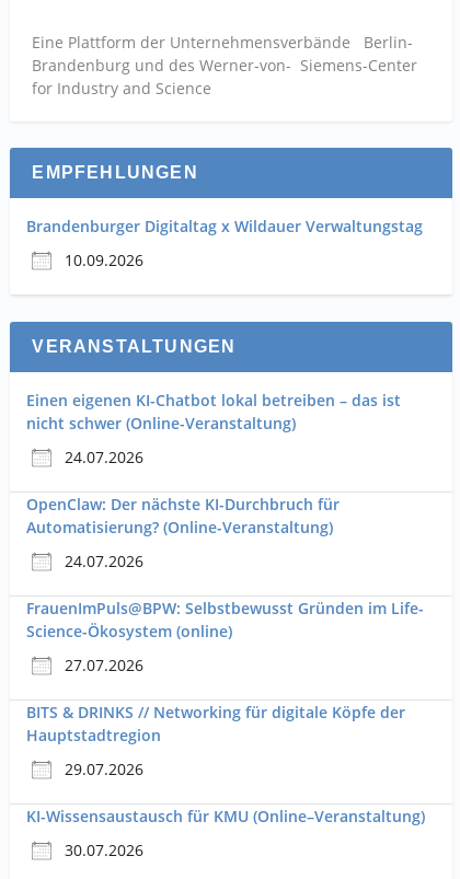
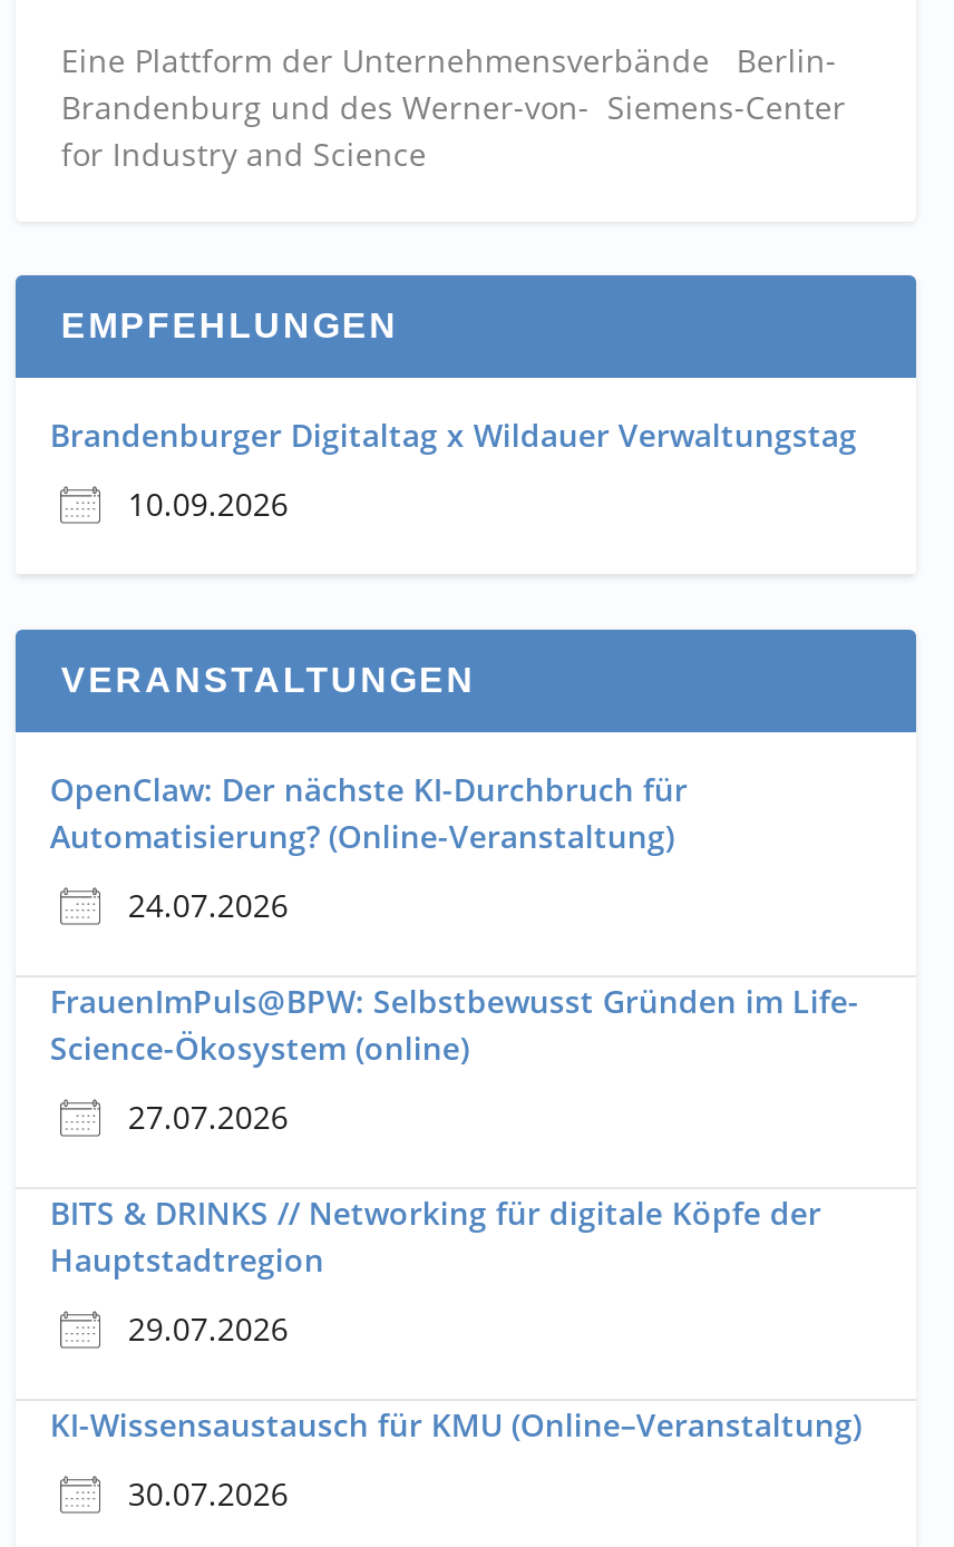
[27,390,401,468] Einen eigenen KI-Chatbot lokal betreiben – das ist | nicht schwer (Online-Veranstaltung) | 24.07.2026 -> none

